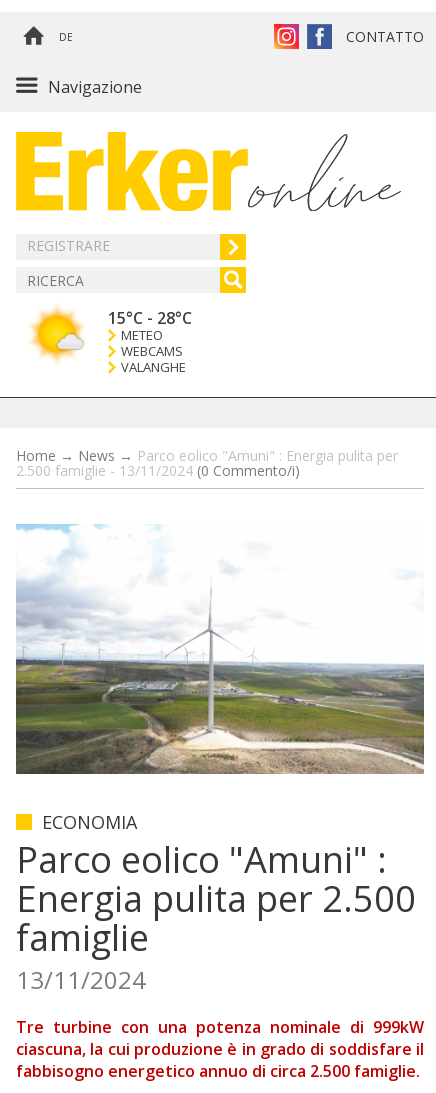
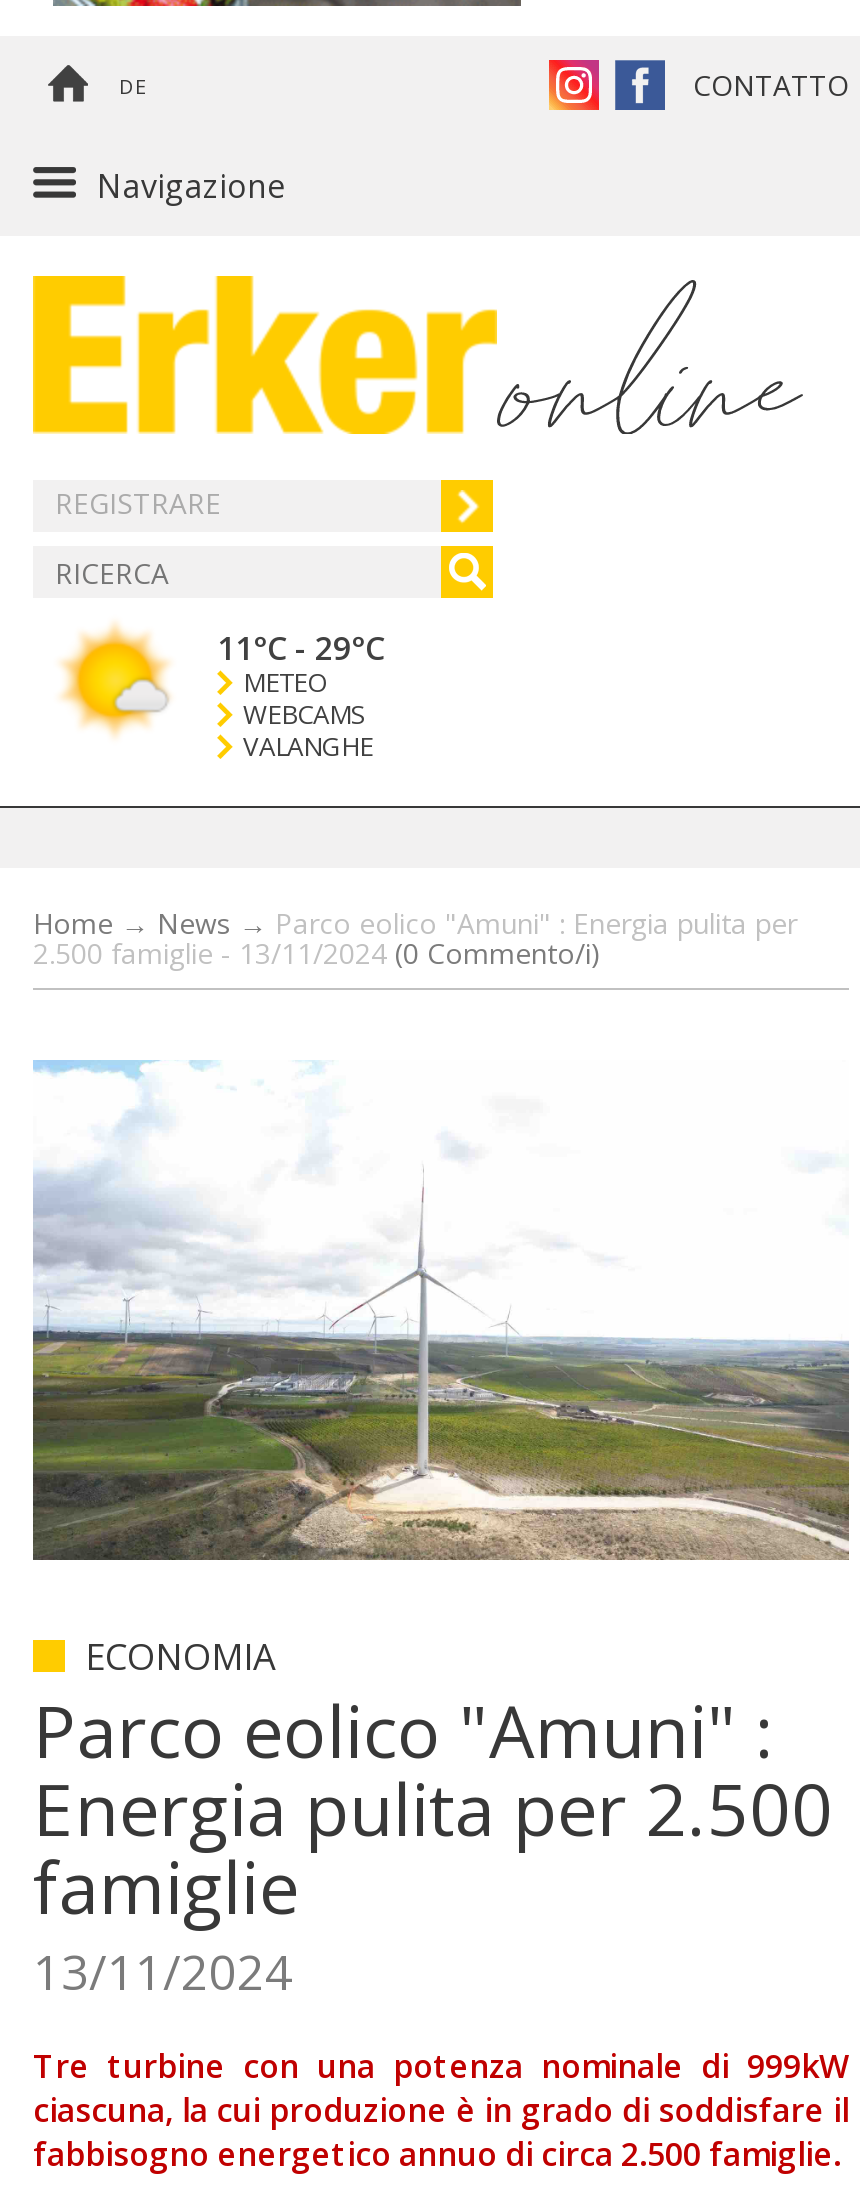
[108,307,192,329] 15°C - 28°C -> [217,626,385,670] 11°C - 29°C

